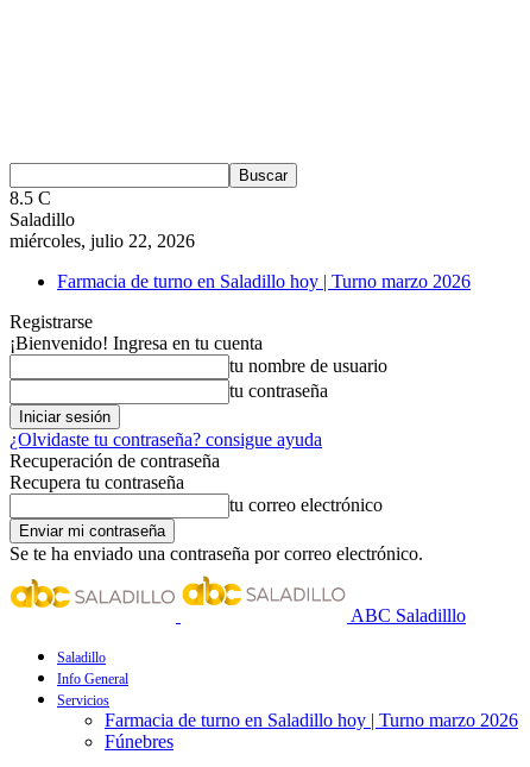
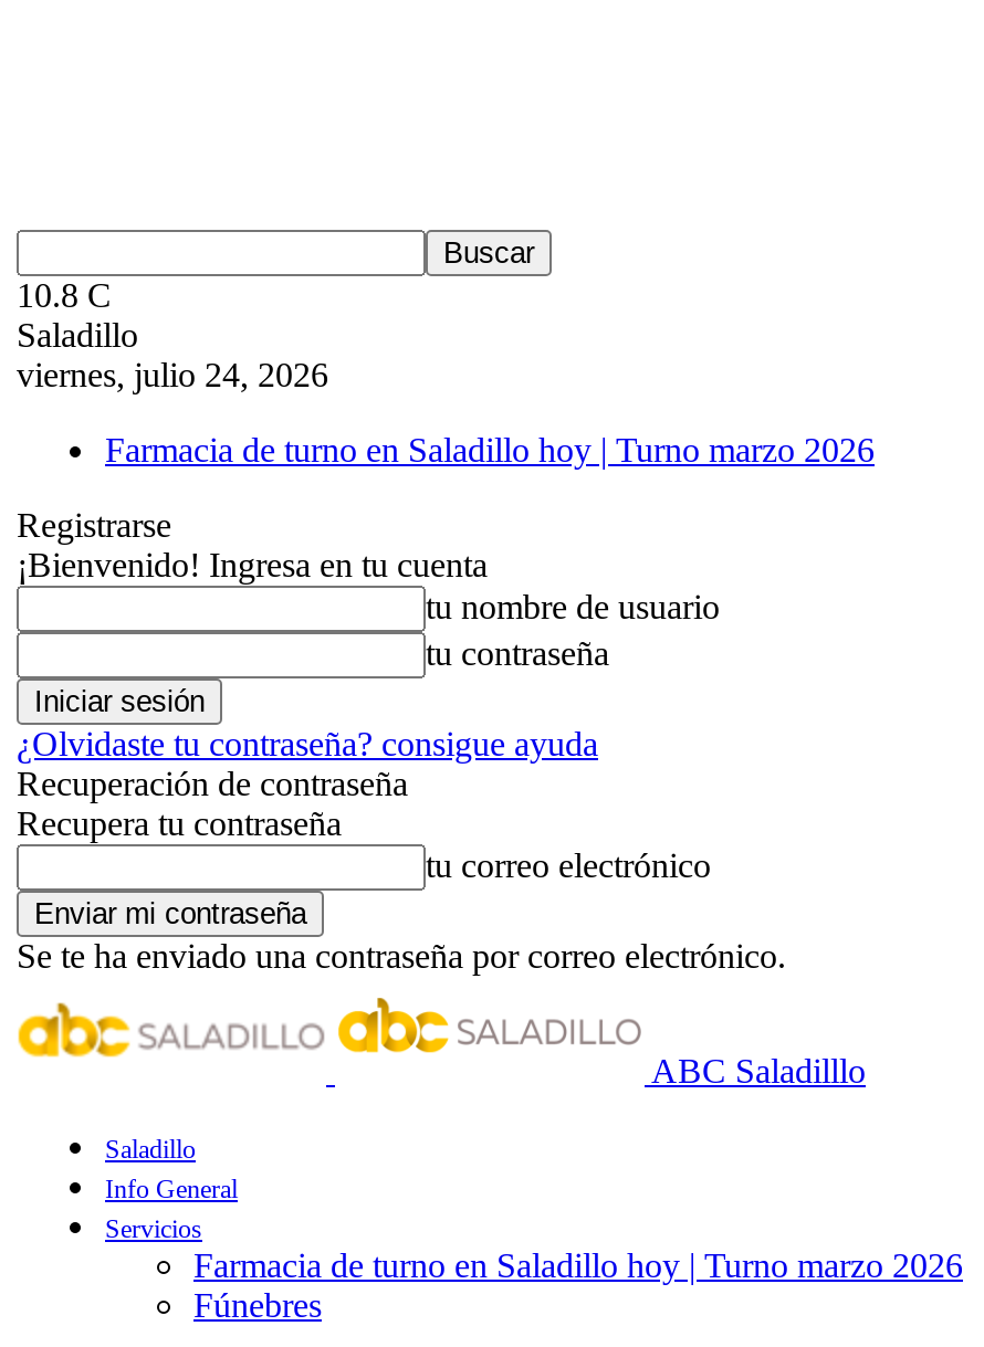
[10,188,51,208] 8.5 C -> [17,276,112,314] 10.8 C
[10,231,195,251] miércoles, julio 22, 2026 -> [17,356,328,393] viernes, julio 24, 2026

